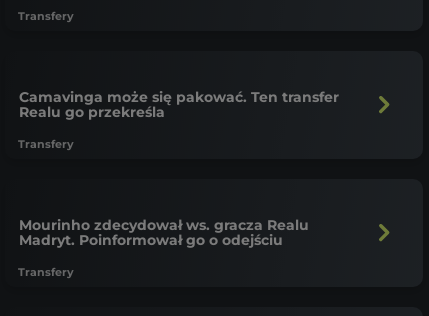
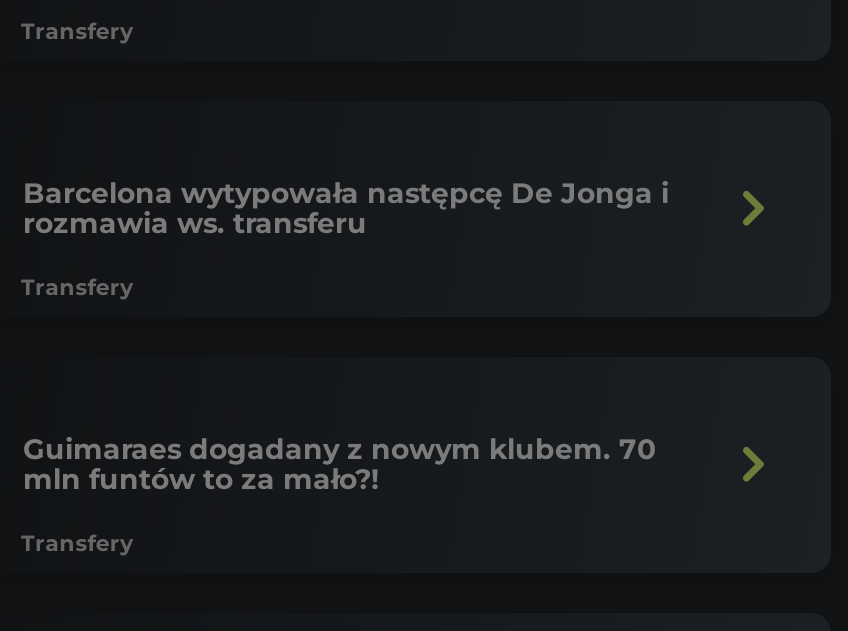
[19,88,339,121] Camavinga może się pakować. Ten transfer | Realu go przekreśla -> [23,176,669,242] Barcelona wytypowała następcę De Jonga i | rozmawia ws. transferu
[19,216,309,249] Mourinho zdecydował ws. gracza Realu | Madryt. Poinformował go o odejściu -> [23,432,657,498] Guimaraes dogadany z nowym klubem. 70 | mln funtów to za mało?!

